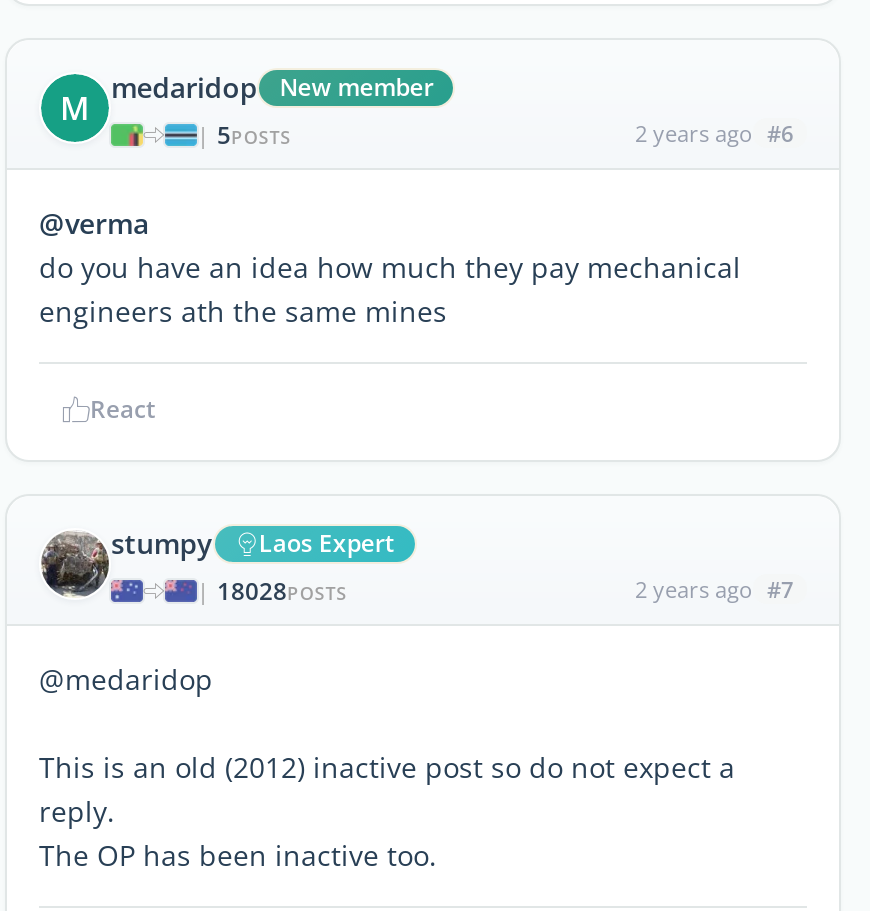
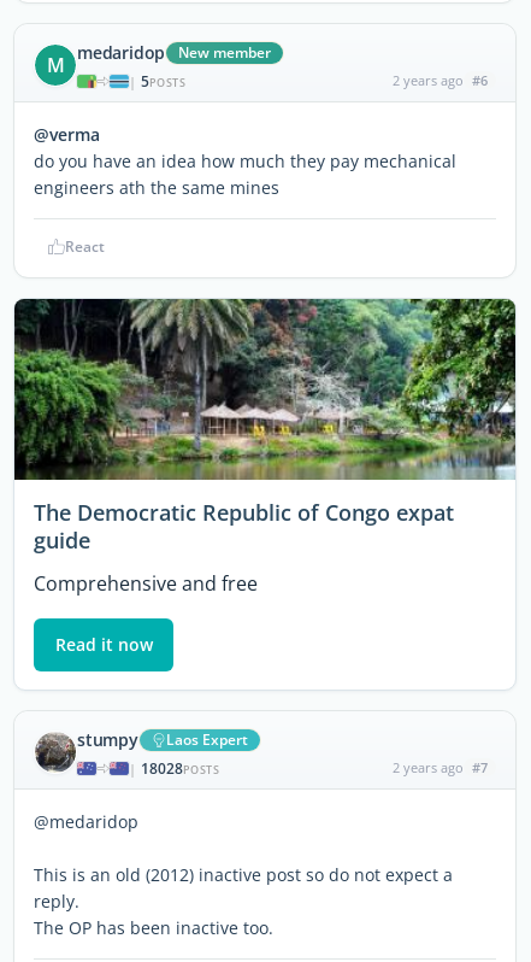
none -> [13,298,517,656] [image] | The Democratic Republic of Congo expat | guide | Comprehensive and free | Read it now

